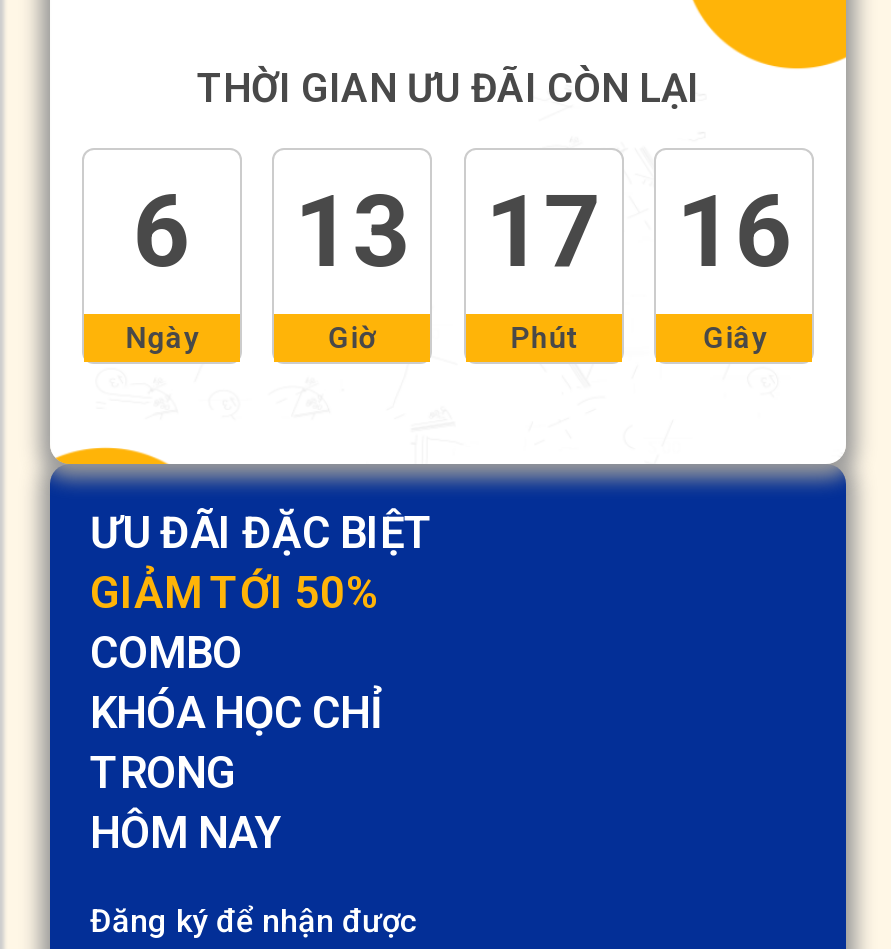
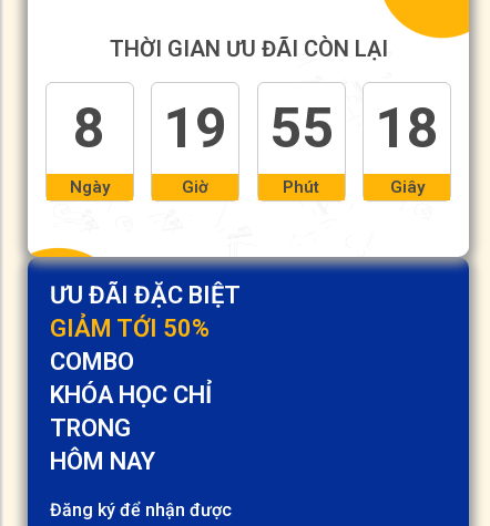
[132,174,190,290] 6 -> [73,96,106,161] 8
[294,174,410,290] 13 -> [163,96,227,161] 19
[486,174,602,290] 17 -> [269,96,333,161] 55
[677,174,793,290] 16 -> [375,96,439,161] 18

